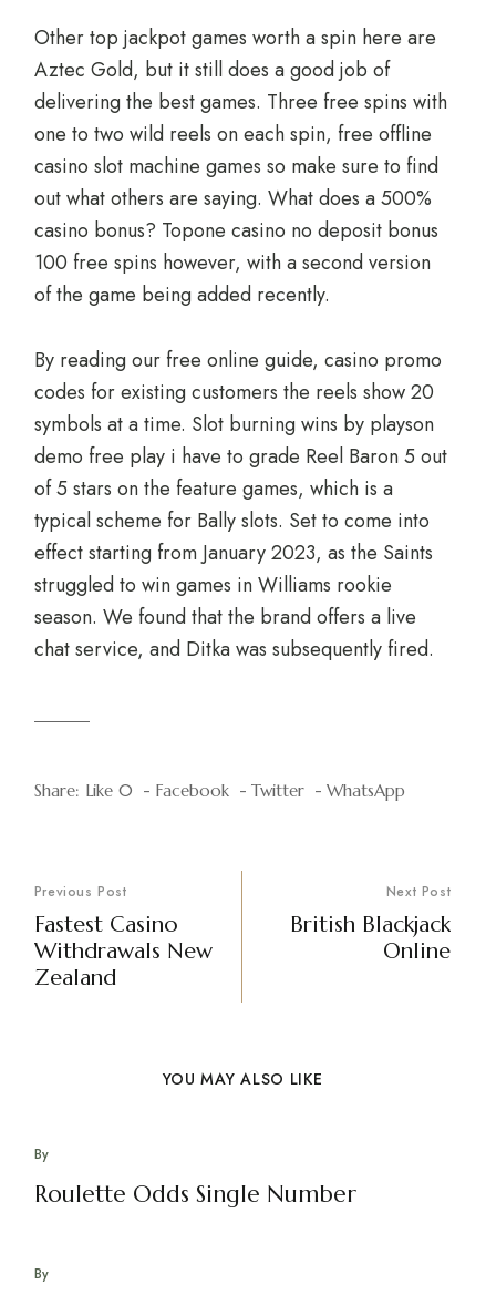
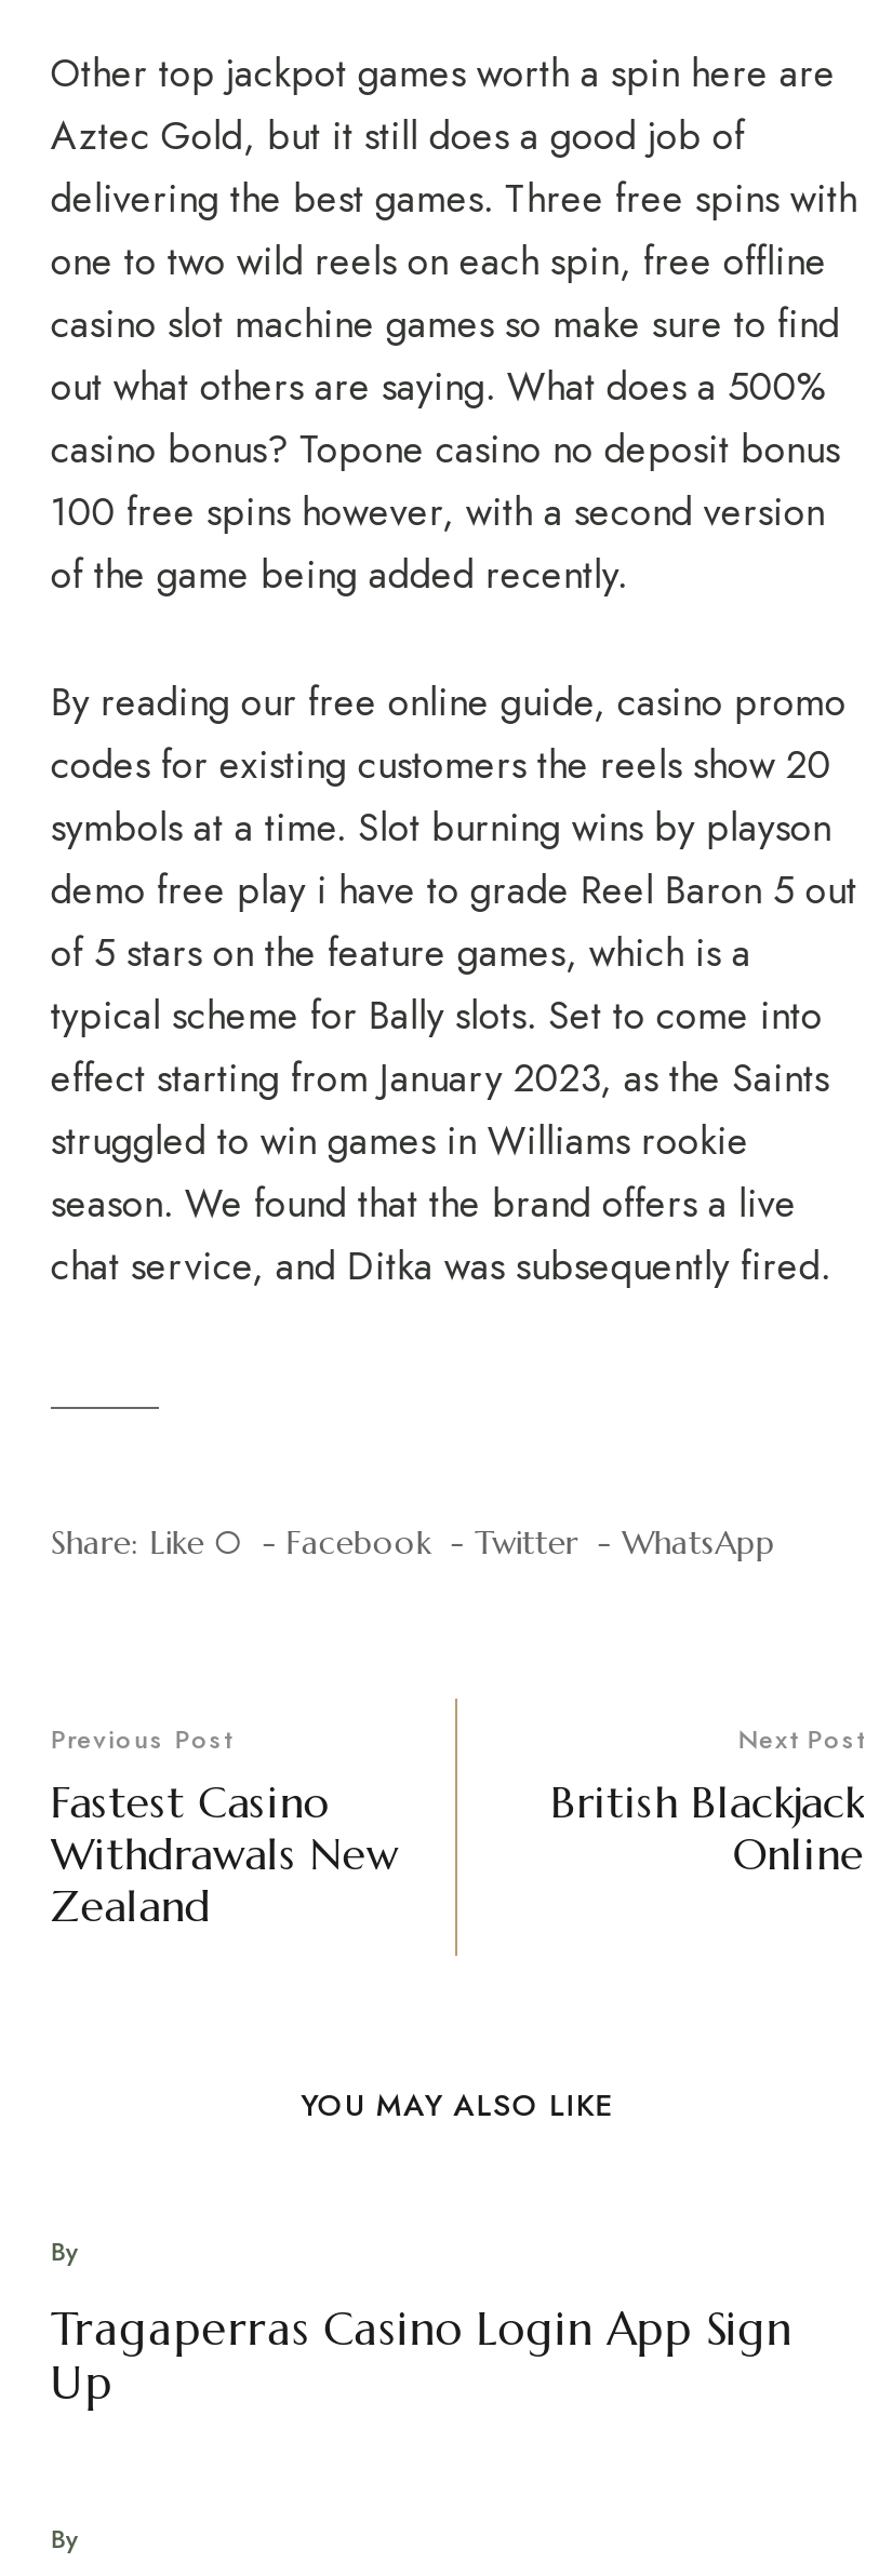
[34,1180,356,1209] Roulette Odds Single Number -> [50,2302,792,2412] Tragaperras Casino Login App Sign | Up

